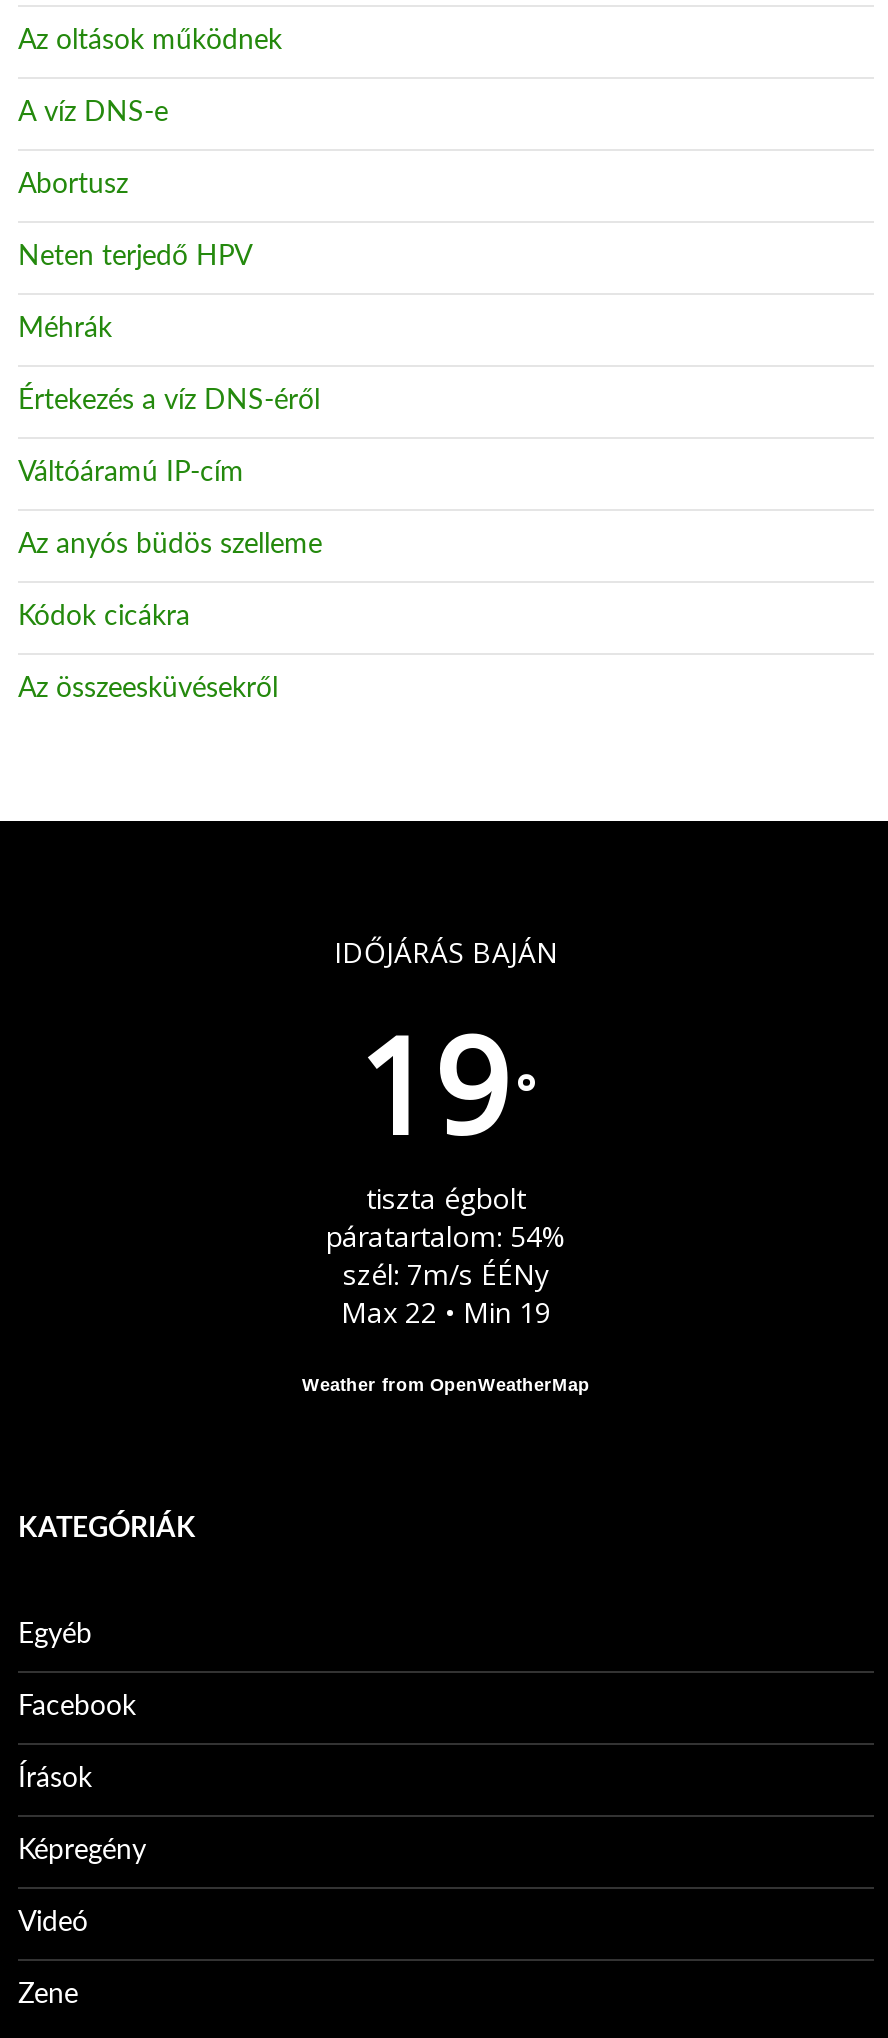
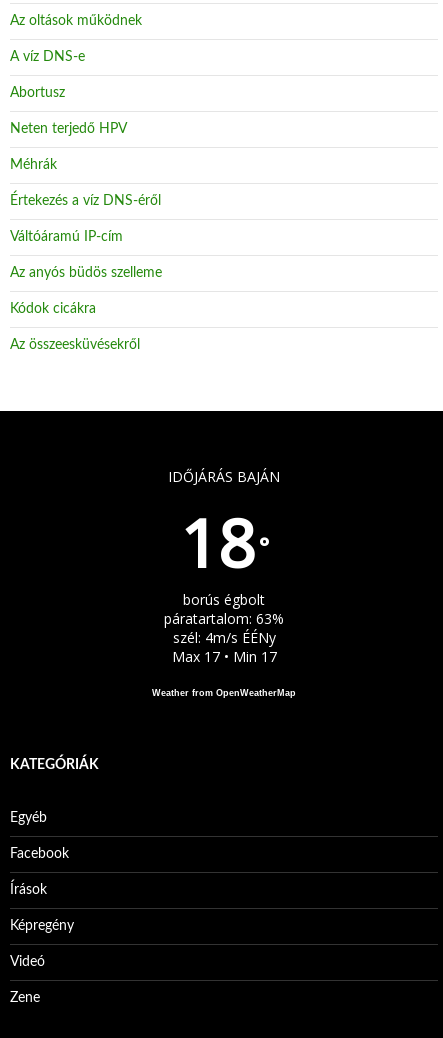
[357,994,535,1174] 19 ° -> [179,497,268,587] 18 °
[366,1180,526,1218] tiszta égbolt -> [183,590,265,609] borús égbolt
[326,1218,566,1256] páratartalom: 54% -> [164,609,284,628] páratartalom: 63%
[343,1256,549,1294] szél: 7m/s ÉÉNy -> [172,628,275,647] szél: 4m/s ÉÉNy
[341,1294,551,1332] Max 22 • Min 19 -> [171,647,276,666] Max 17 • Min 17

